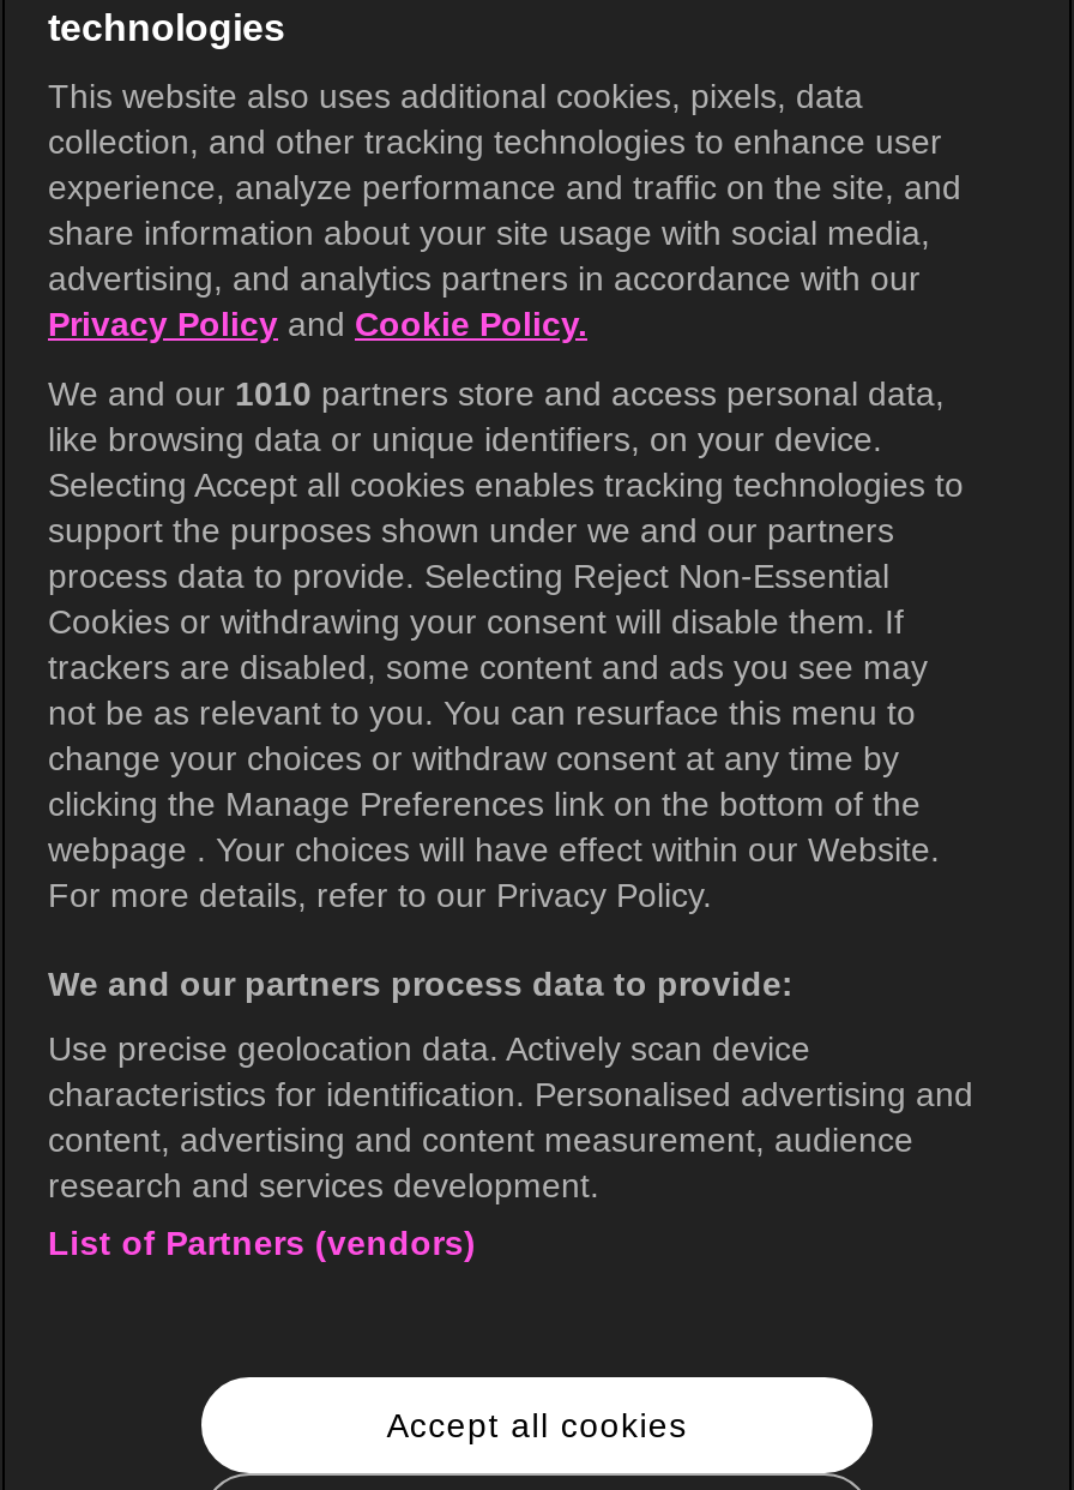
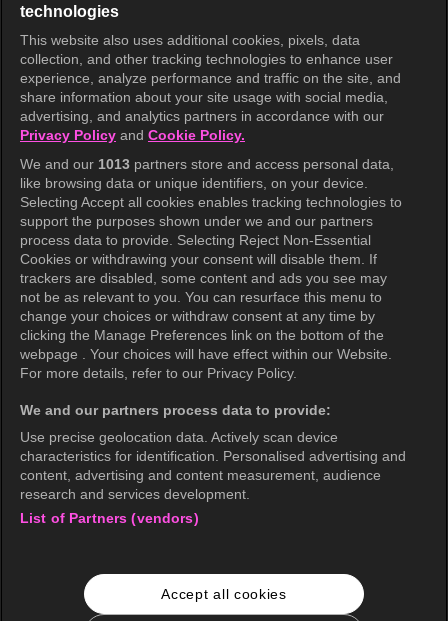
[48,374,945,413] We and our 1010 partners store and access personal data, -> [20,156,394,172] We and our 1013 partners store and access personal data,

